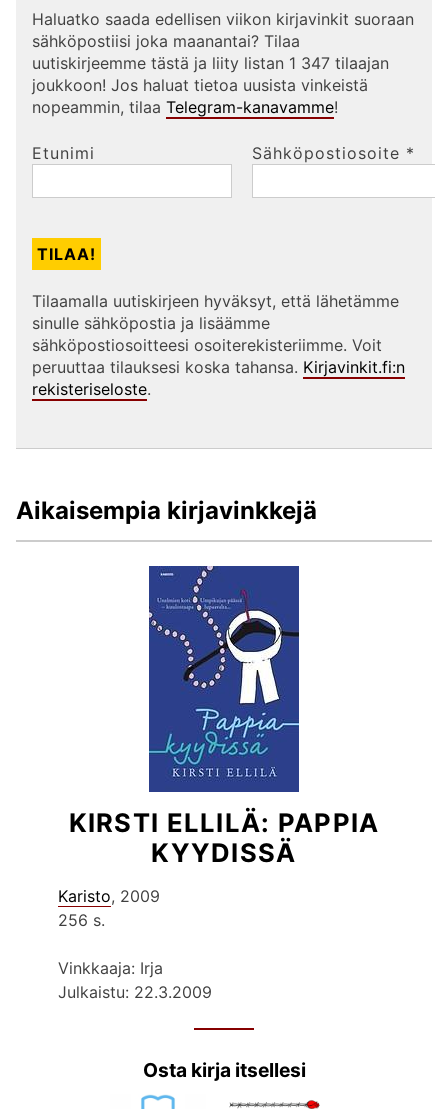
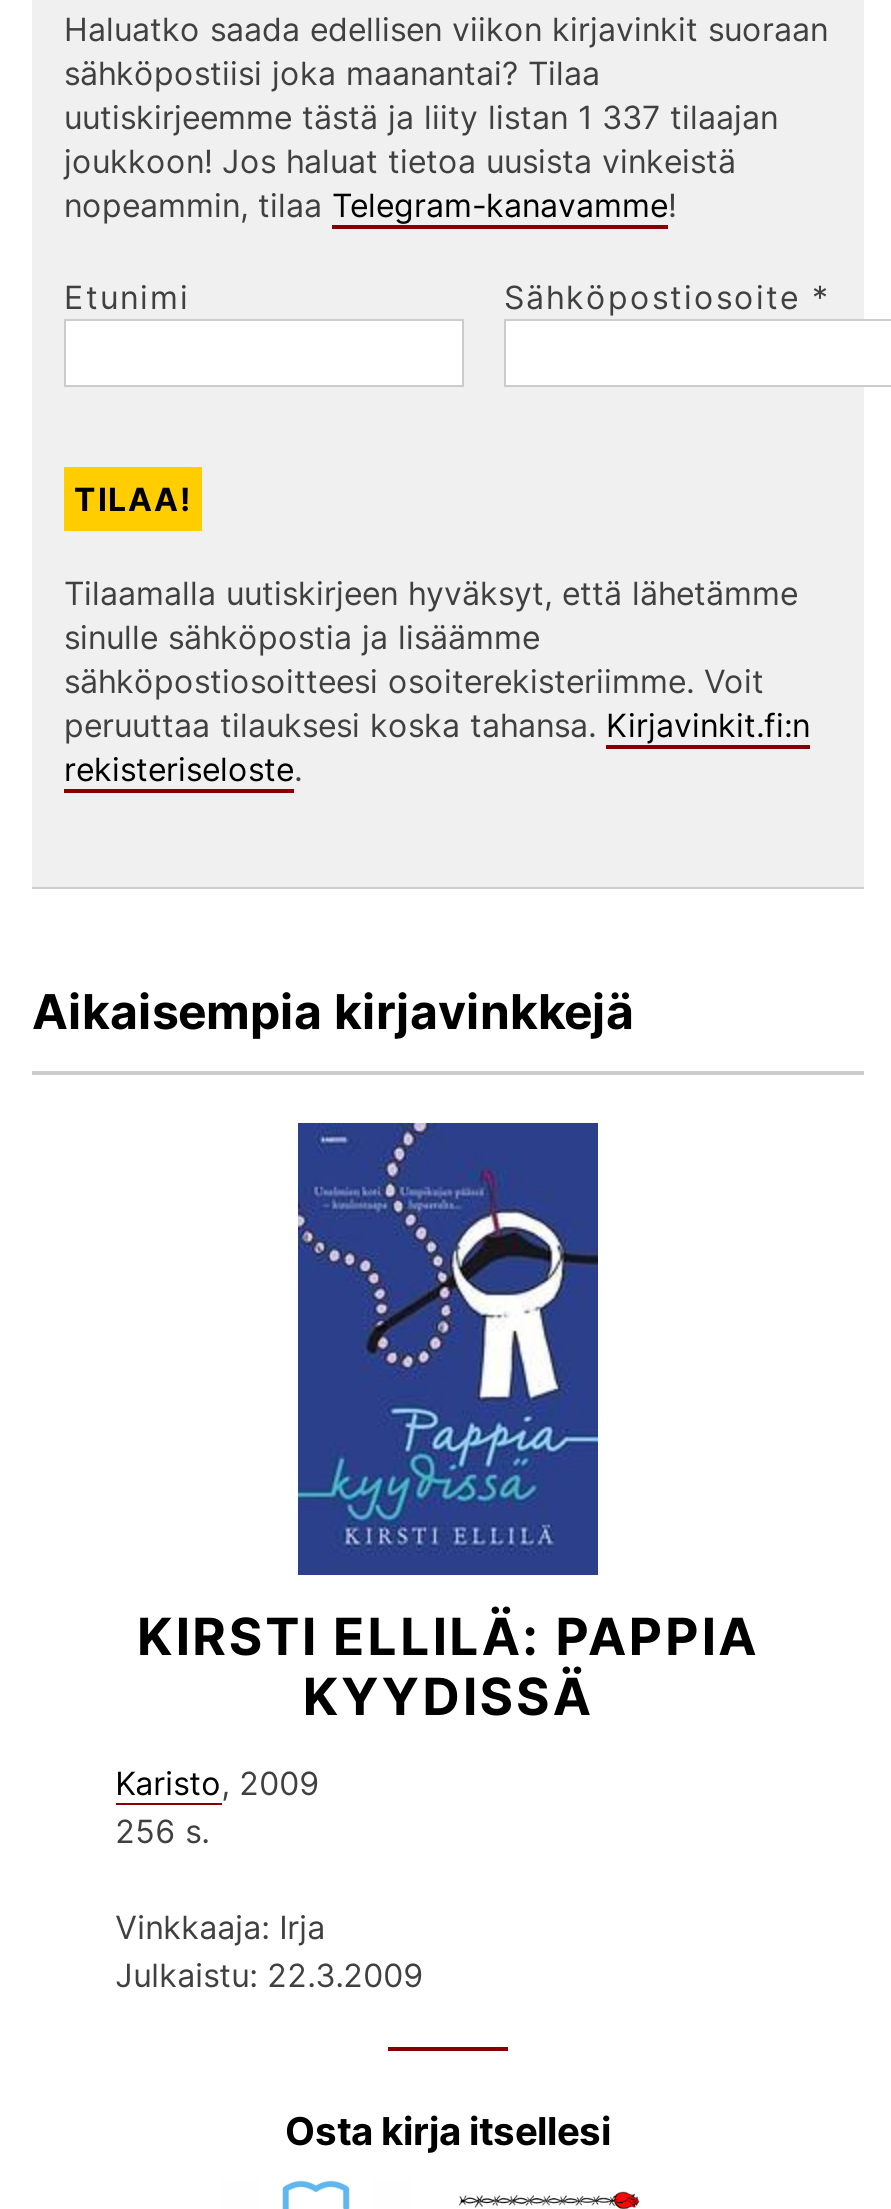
[32,53,389,73] uutiskirjeemme tästä ja liity listan 1 347 tilaajan -> [64,97,778,137] uutiskirjeemme tästä ja liity listan 1 337 tilaajan

